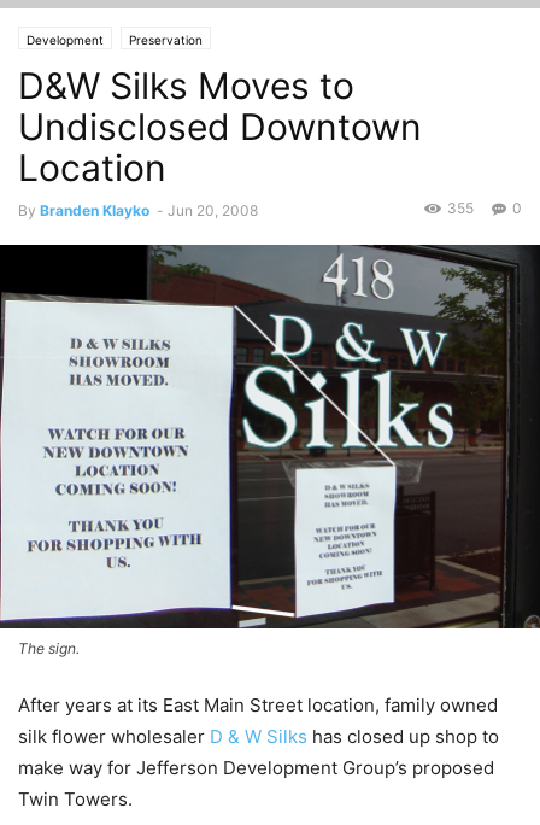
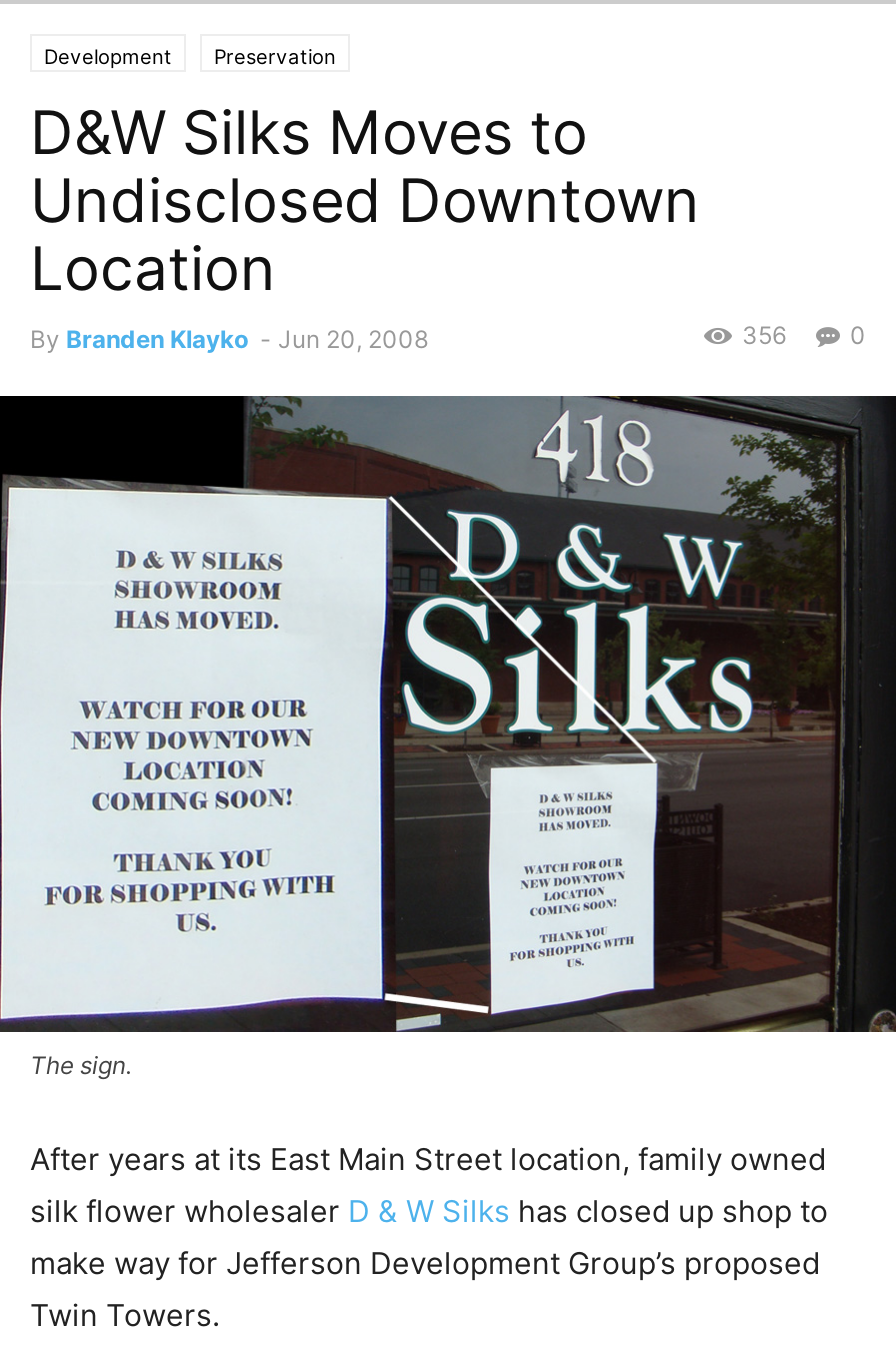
[447,199,474,217] 355 -> [742,320,786,350] 356

